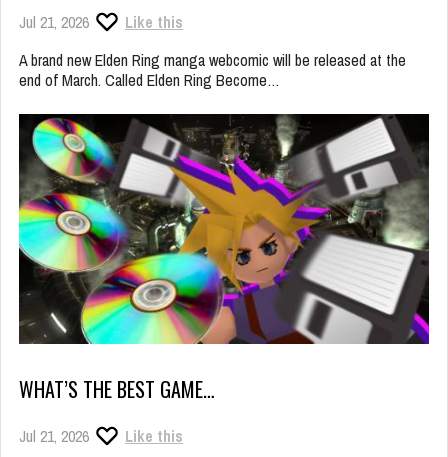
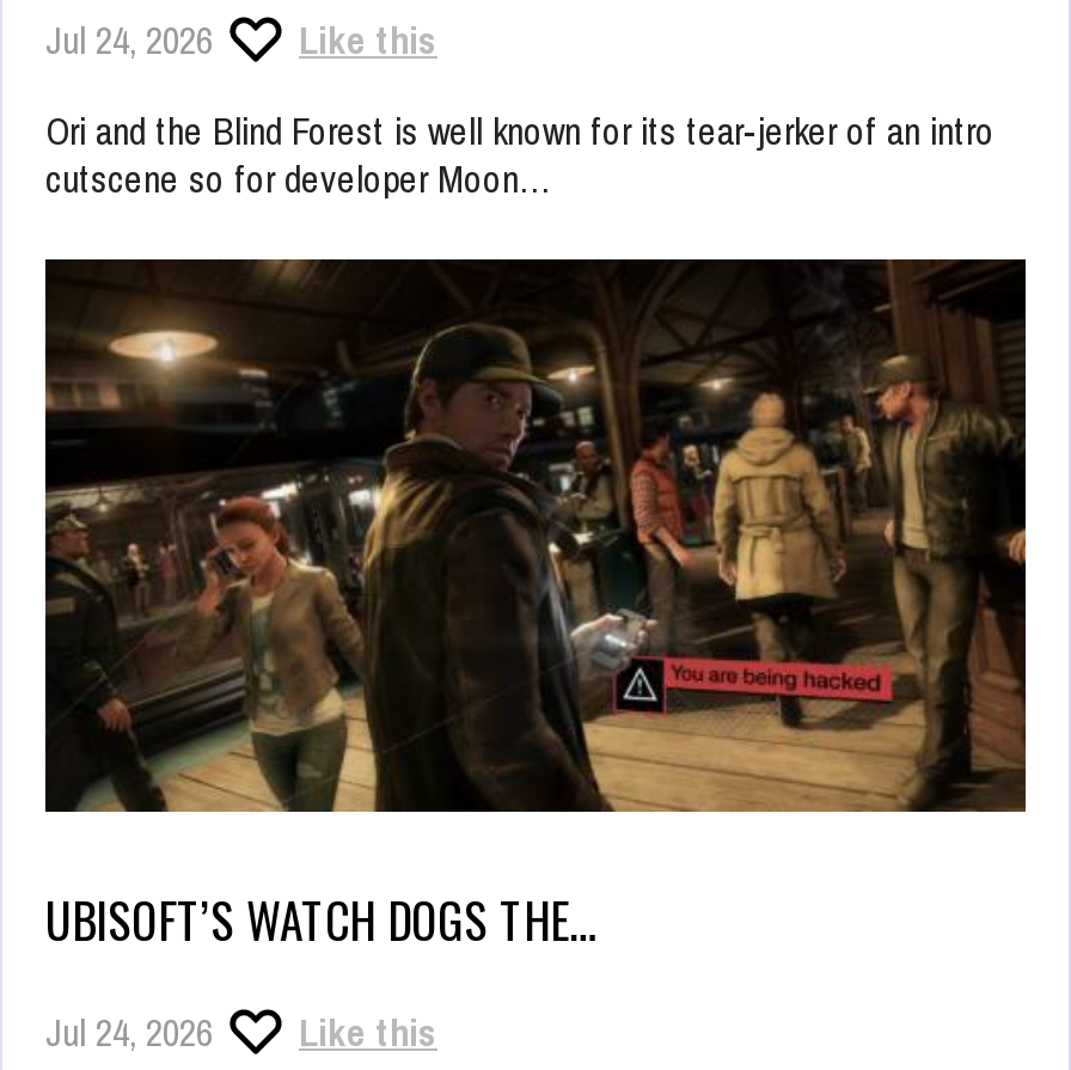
[19,11,183,33] Jul 21, 2026 Like this -> [45,13,437,65] Jul 24, 2026 Like this
[19,49,406,91] A brand new Elden Ring manga webcomic will be released at the | end of March. Called Elden Ring Become… -> [45,104,994,204] Ori and the Blind Forest is well known for its tear-jerker of an intro | cutscene so for developer Moon…
[18,113,430,404] [image] | WHAT’S THE BEST GAME… -> [43,257,1028,954] [image] | UBISOFT’S WATCH DOGS THE…
[19,425,183,447] Jul 21, 2026 Like this -> [45,1004,437,1057] Jul 24, 2026 Like this

